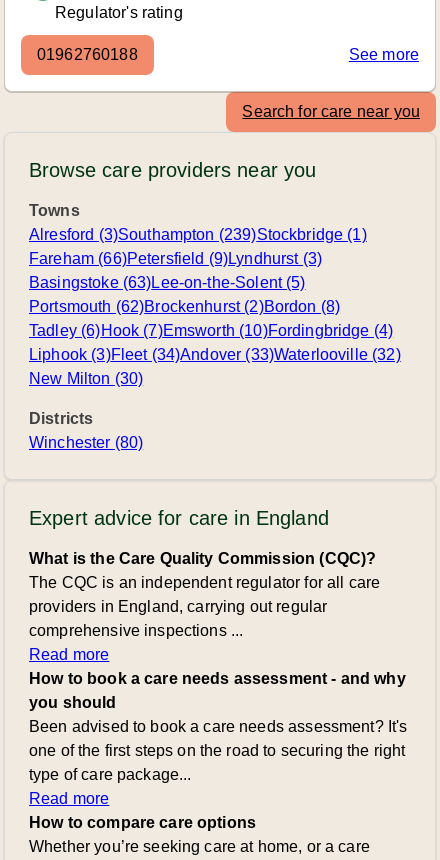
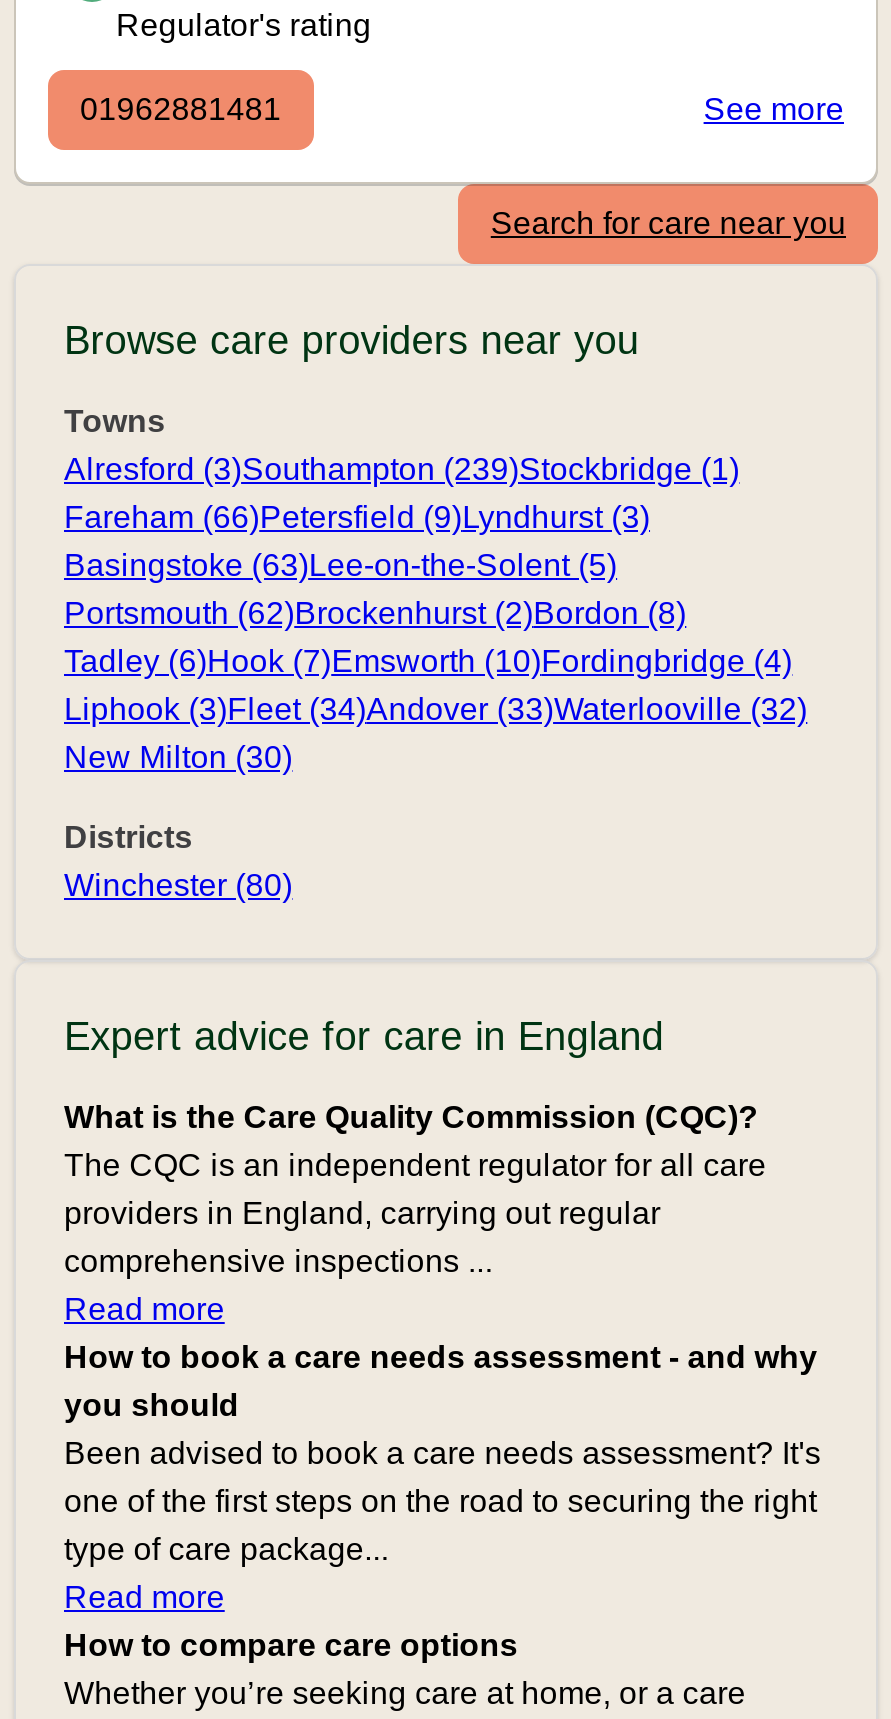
[37,46,138,63] 01962760188 -> [80,93,281,127] 01962881481

